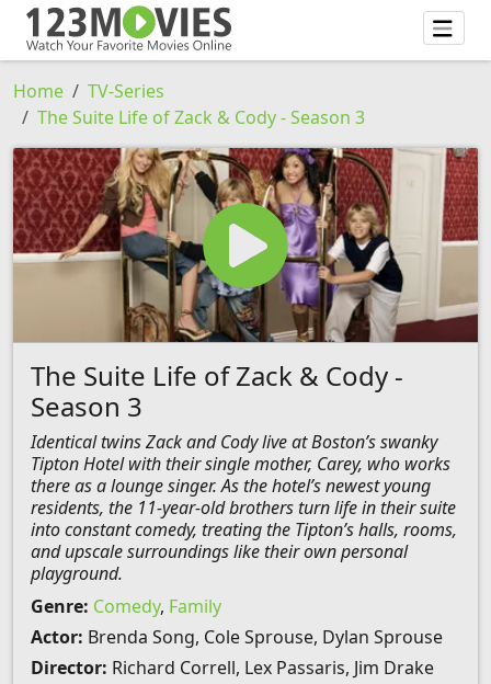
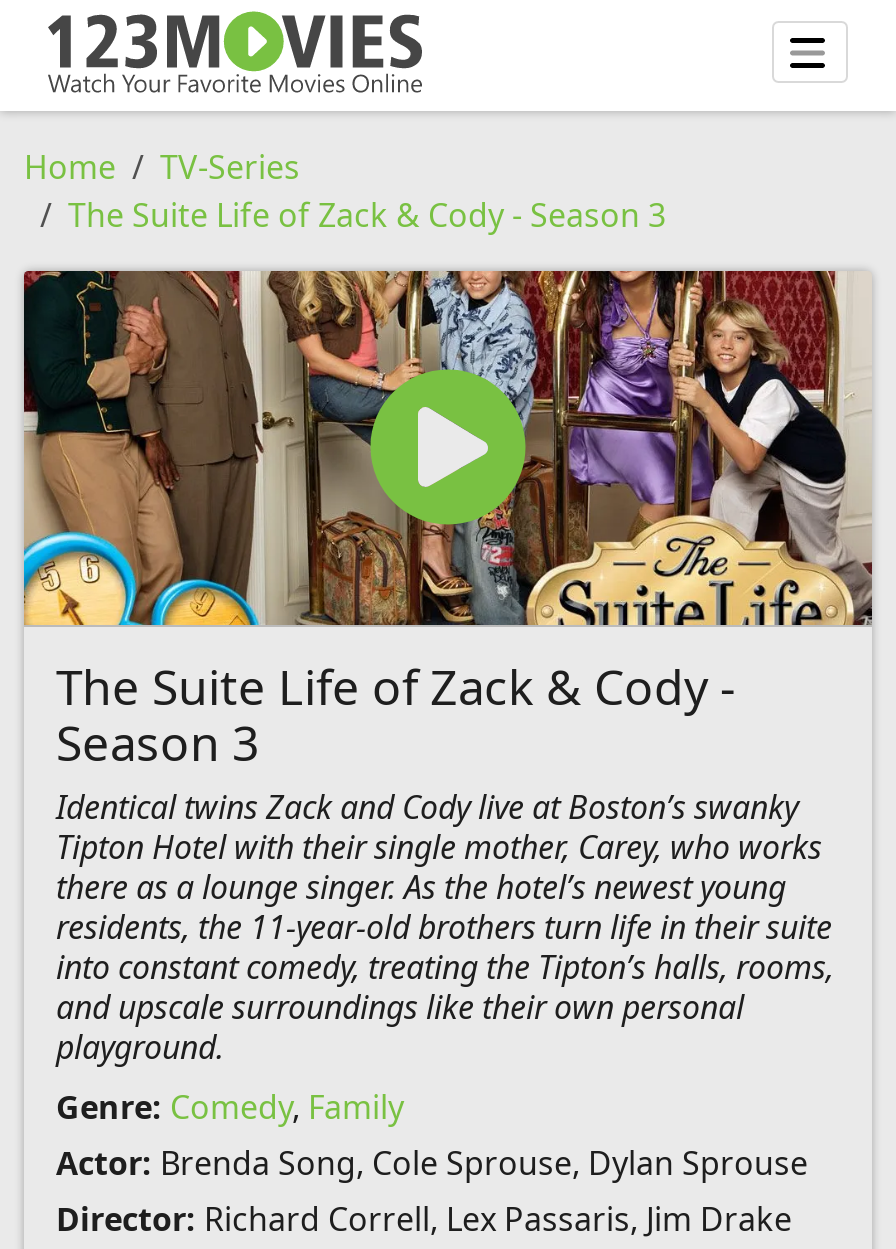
[12,147,479,343] [image] -> [22,269,874,627] [image]

